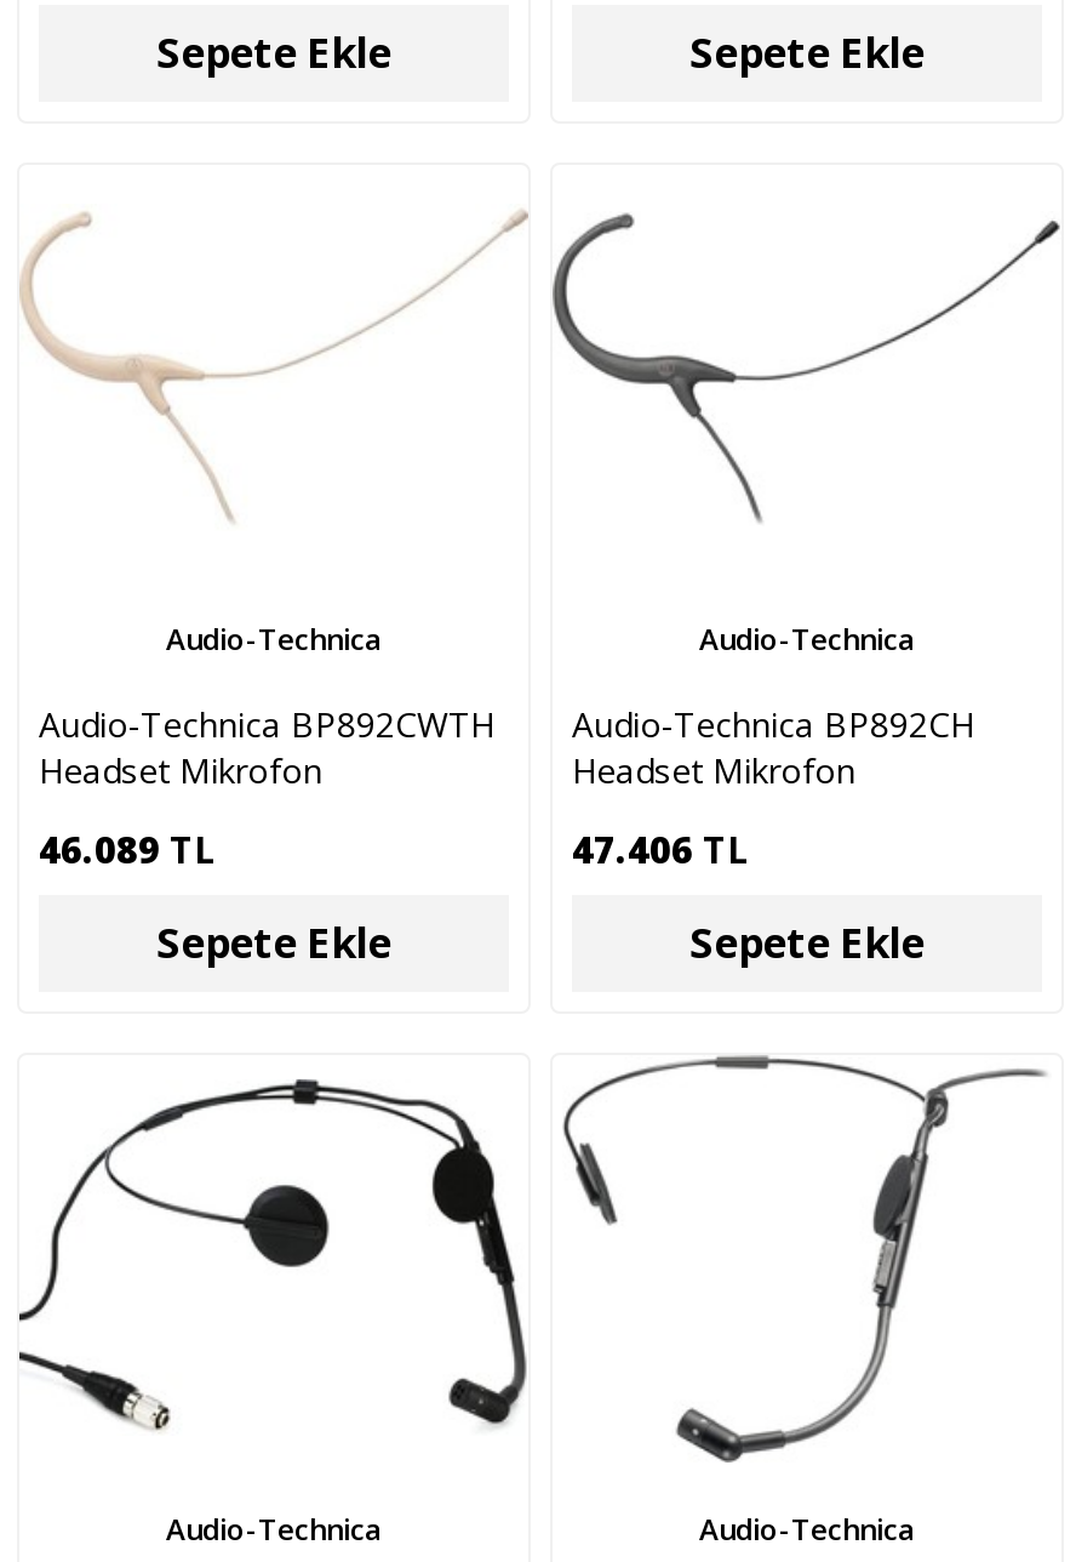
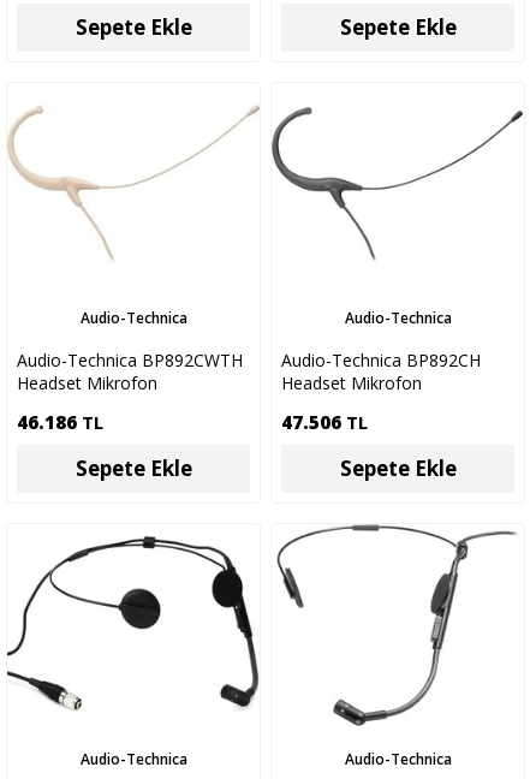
[39,824,213,872] 46.089 TL -> [17,410,103,434] 46.186 TL
[572,824,746,872] 47.406 TL -> [281,410,368,434] 47.506 TL

